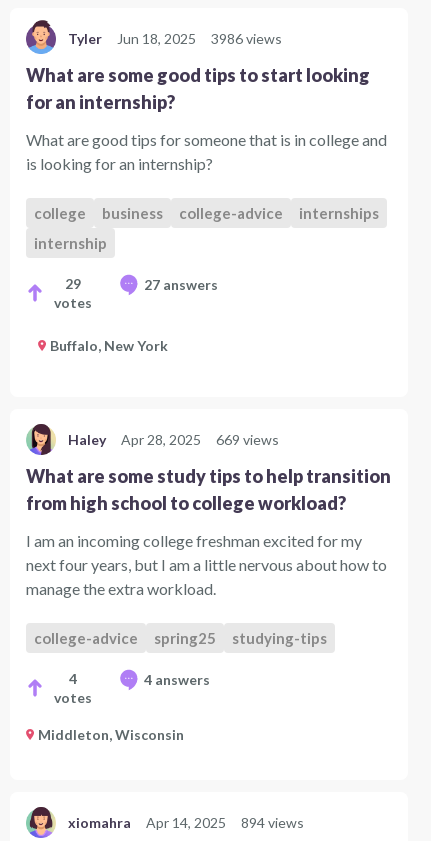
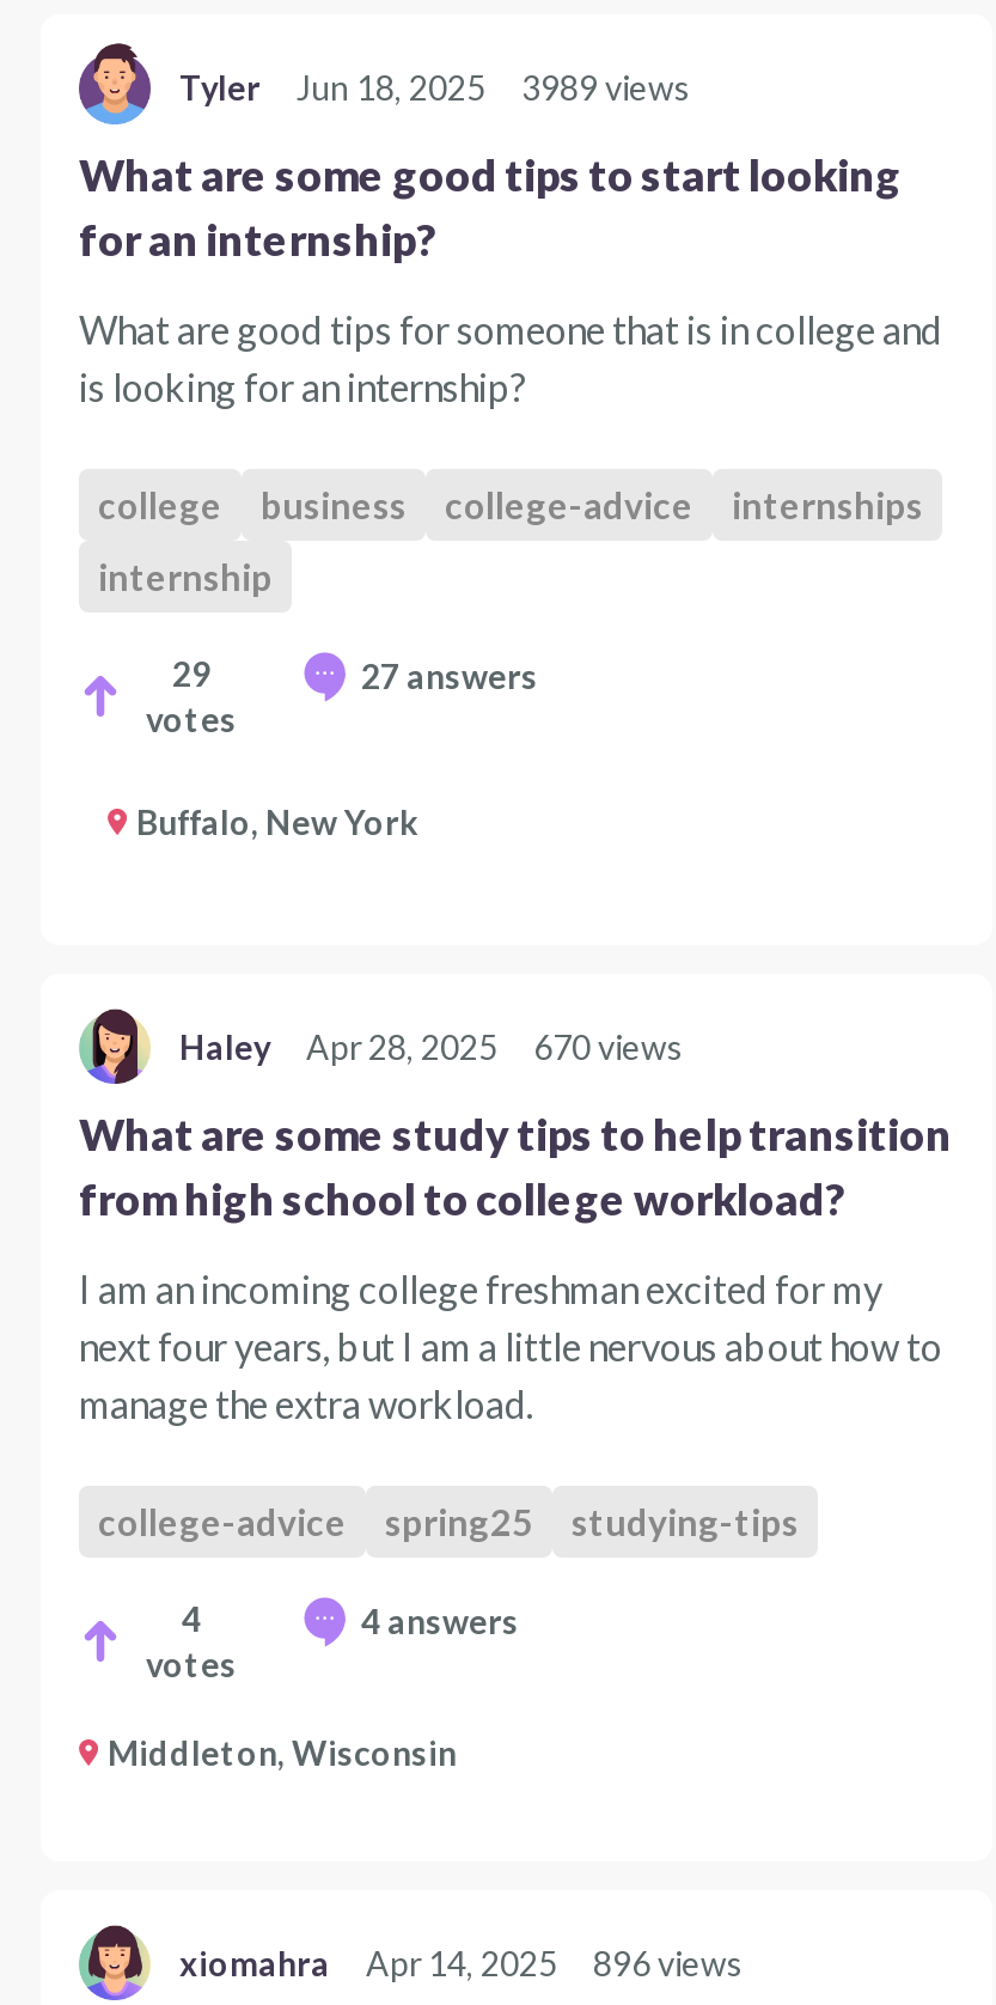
[68,30,282,47] Tyler Jun 18, 2025 3986 views -> [179,68,691,108] Tyler Jun 18, 2025 3989 views
[68,431,279,448] Haley Apr 28, 2025 669 views -> [179,1027,684,1068] Haley Apr 28, 2025 670 views
[68,814,304,831] xiomahra Apr 14, 2025 894 views -> [179,1944,744,1984] xiomahra Apr 14, 2025 896 views

